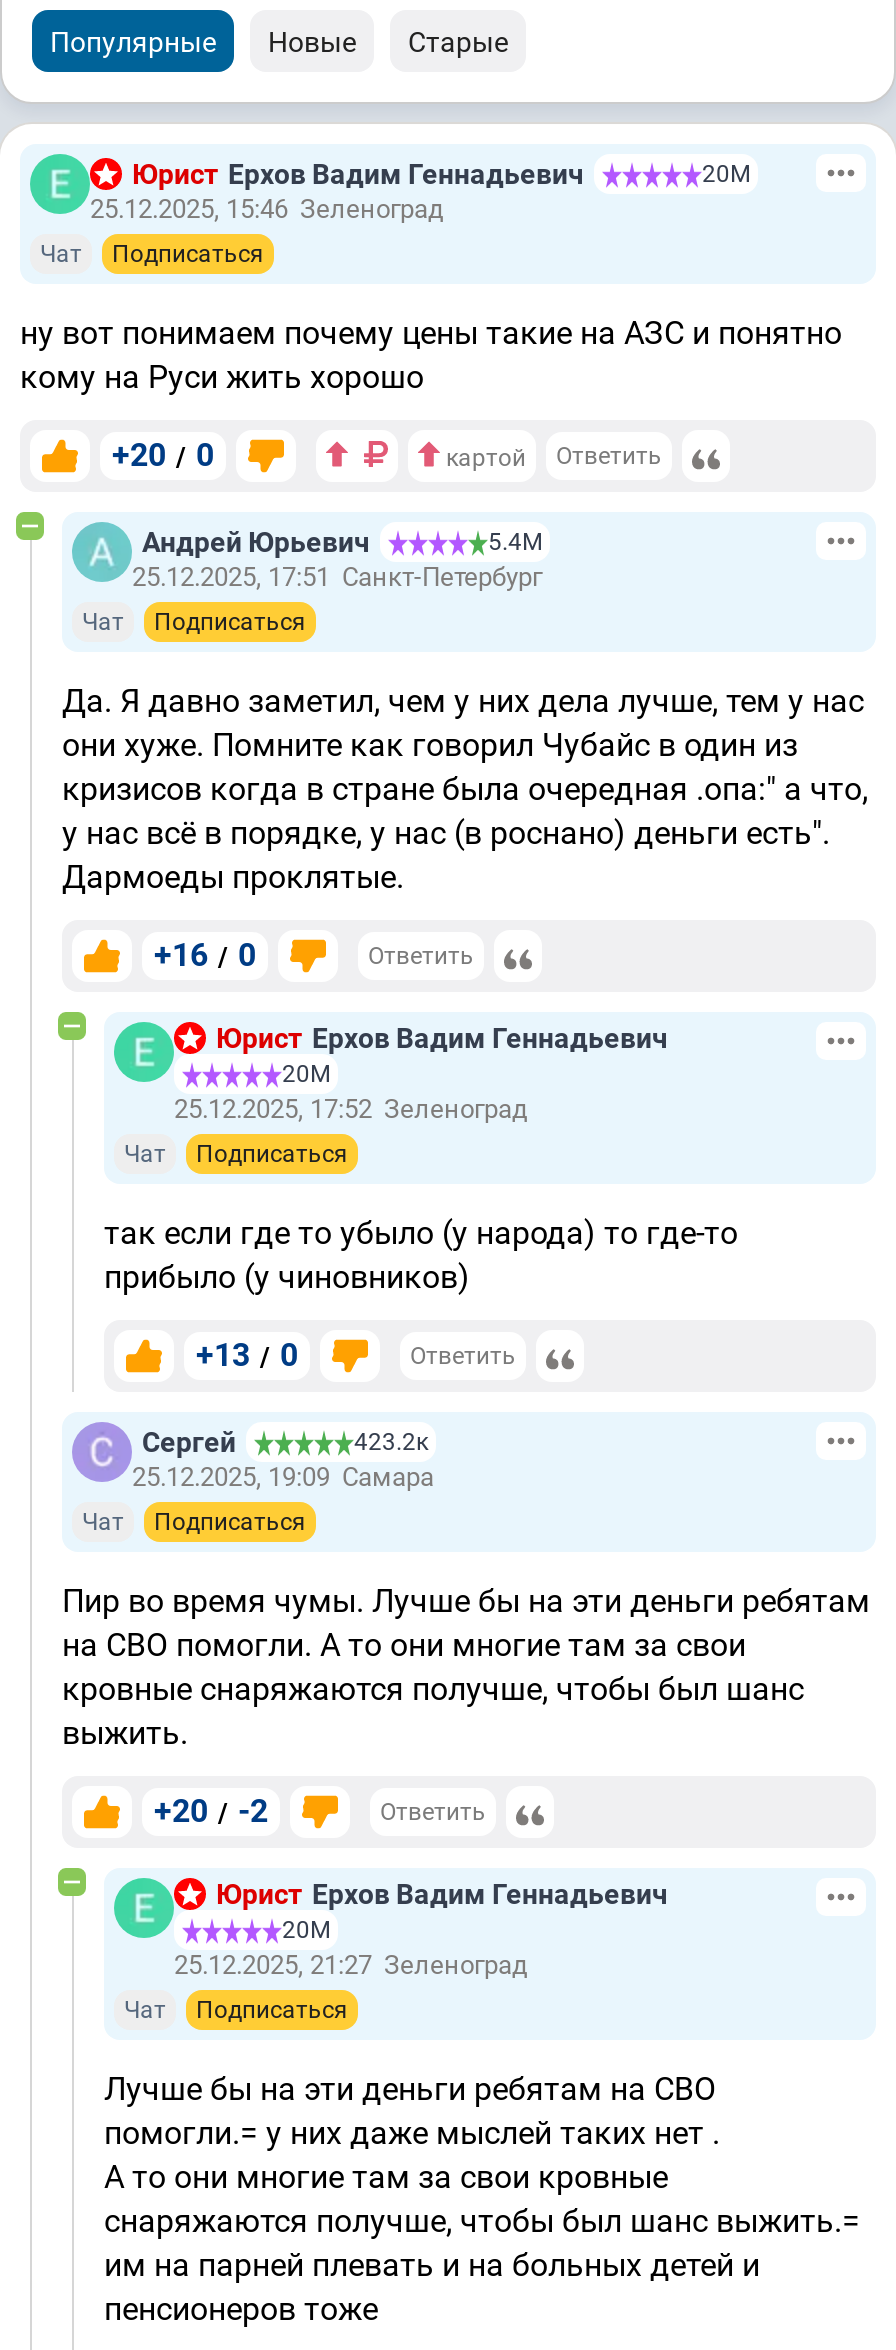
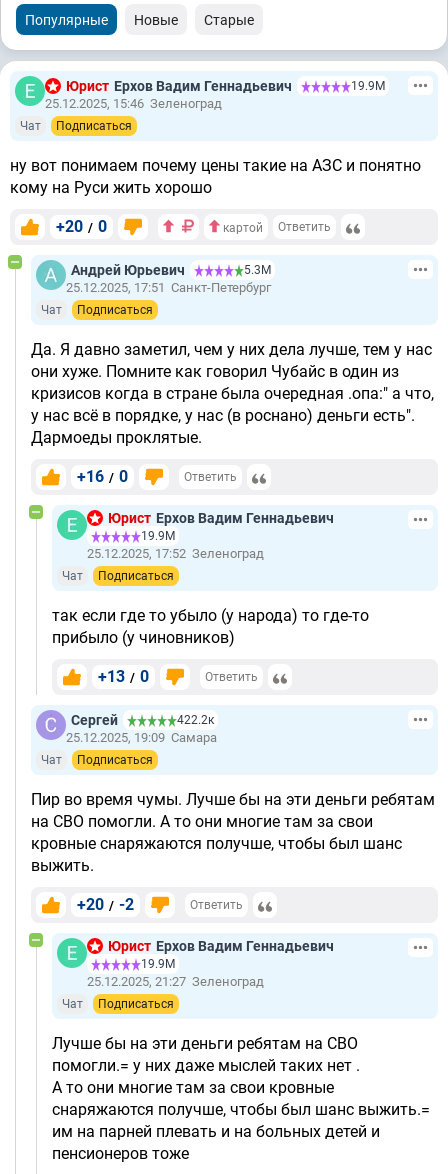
[702,161,750,189] 20М -> [351,79,385,93] 19.9М
[488,529,542,557] 5.4М -> [244,263,271,277] 5.3М
[282,1061,330,1089] 20М -> [141,529,175,543] 19.9М
[354,1429,428,1457] 423.2к -> [177,713,214,727] 422.2к
[282,1917,330,1945] 20М -> [141,957,175,971] 19.9М

